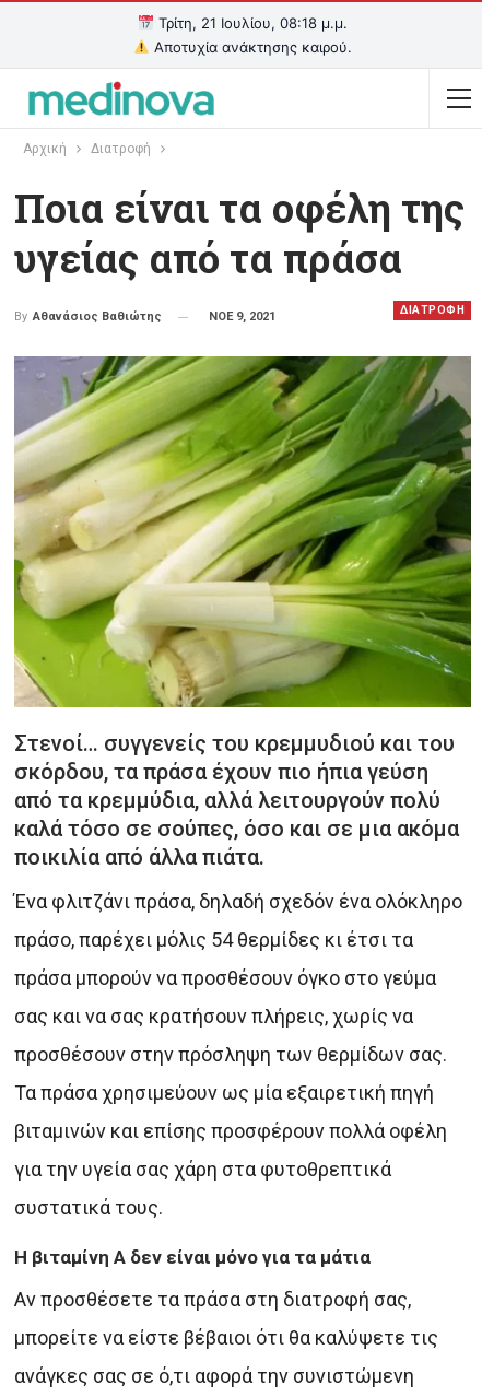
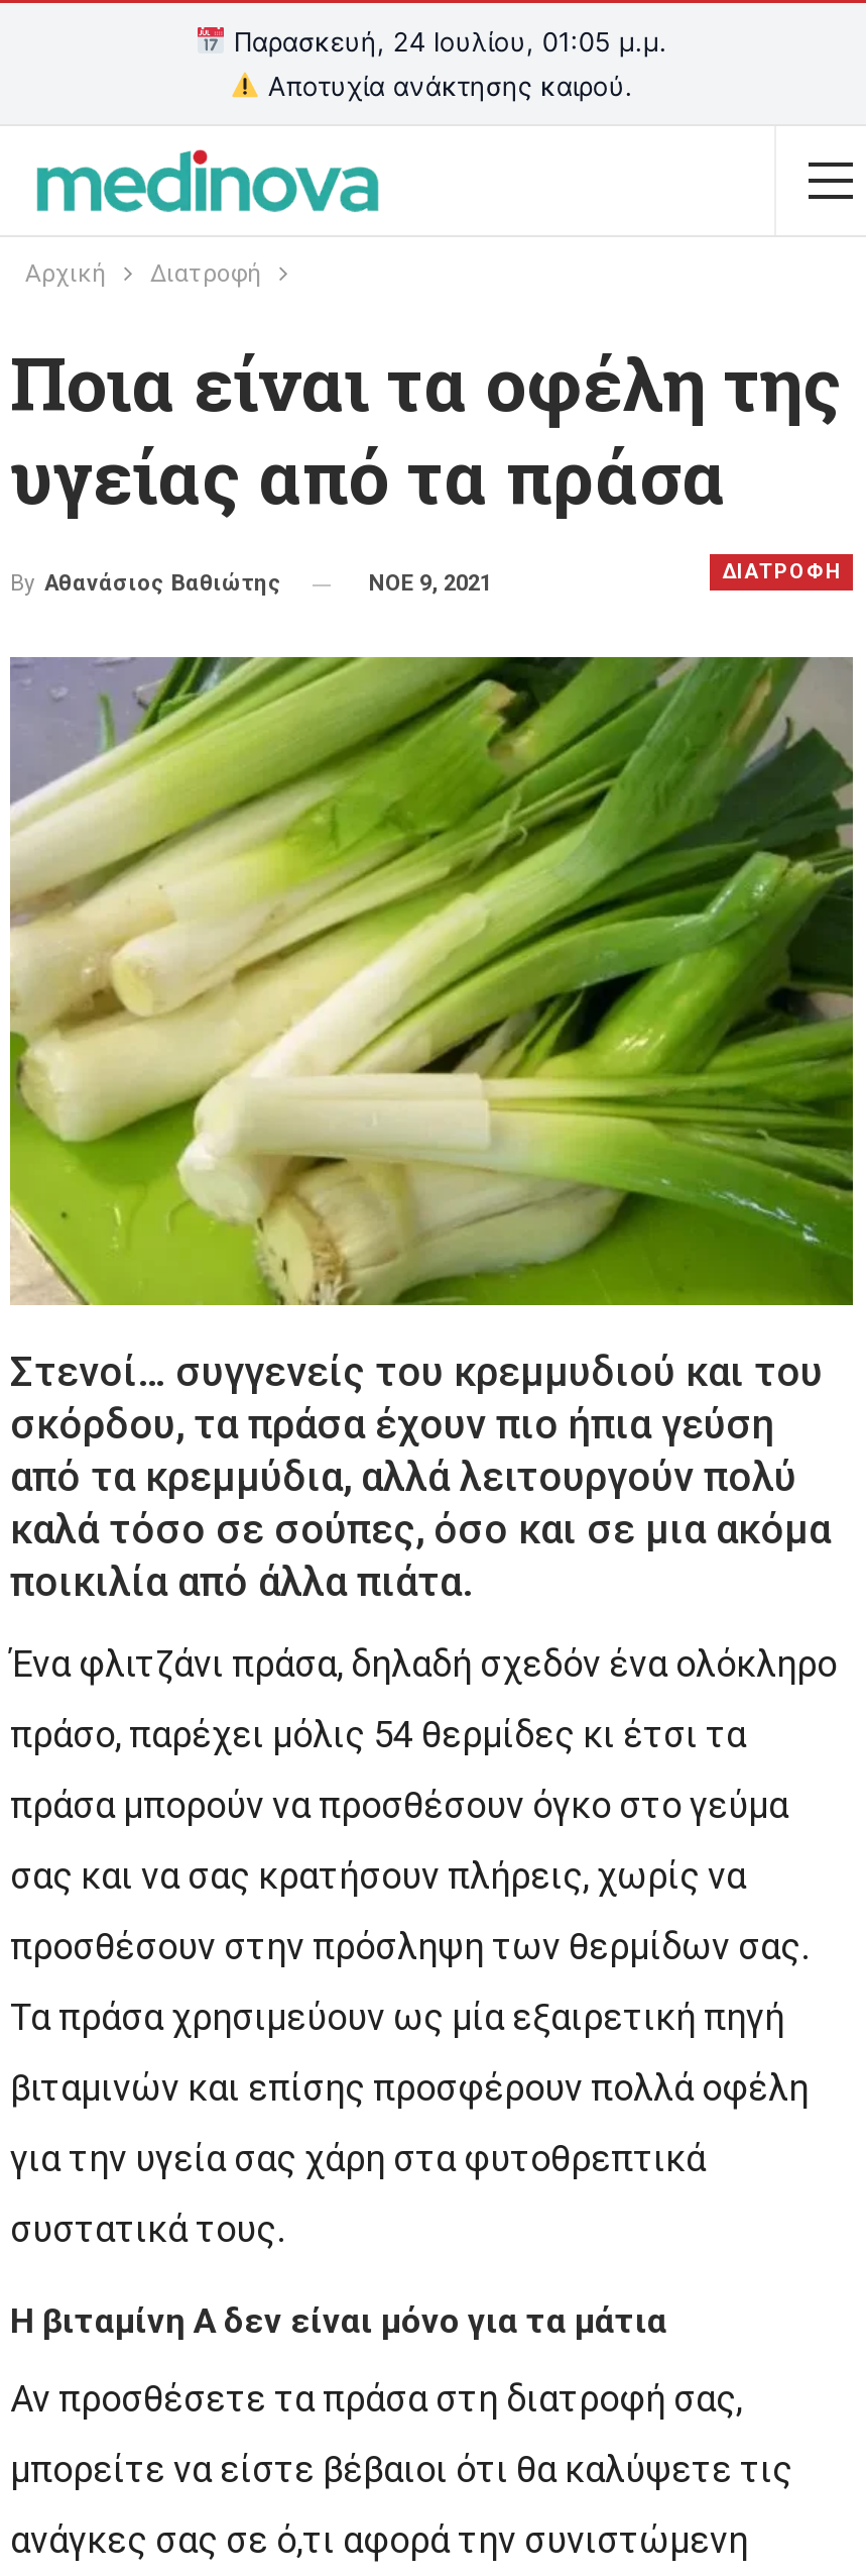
[154,14,347,32] Τρίτη, 21 Ιουλίου, 08:18 μ.μ. -> [226,25,667,58] Παρασκευή, 24 Ιουλίου, 01:05 μ.μ.

